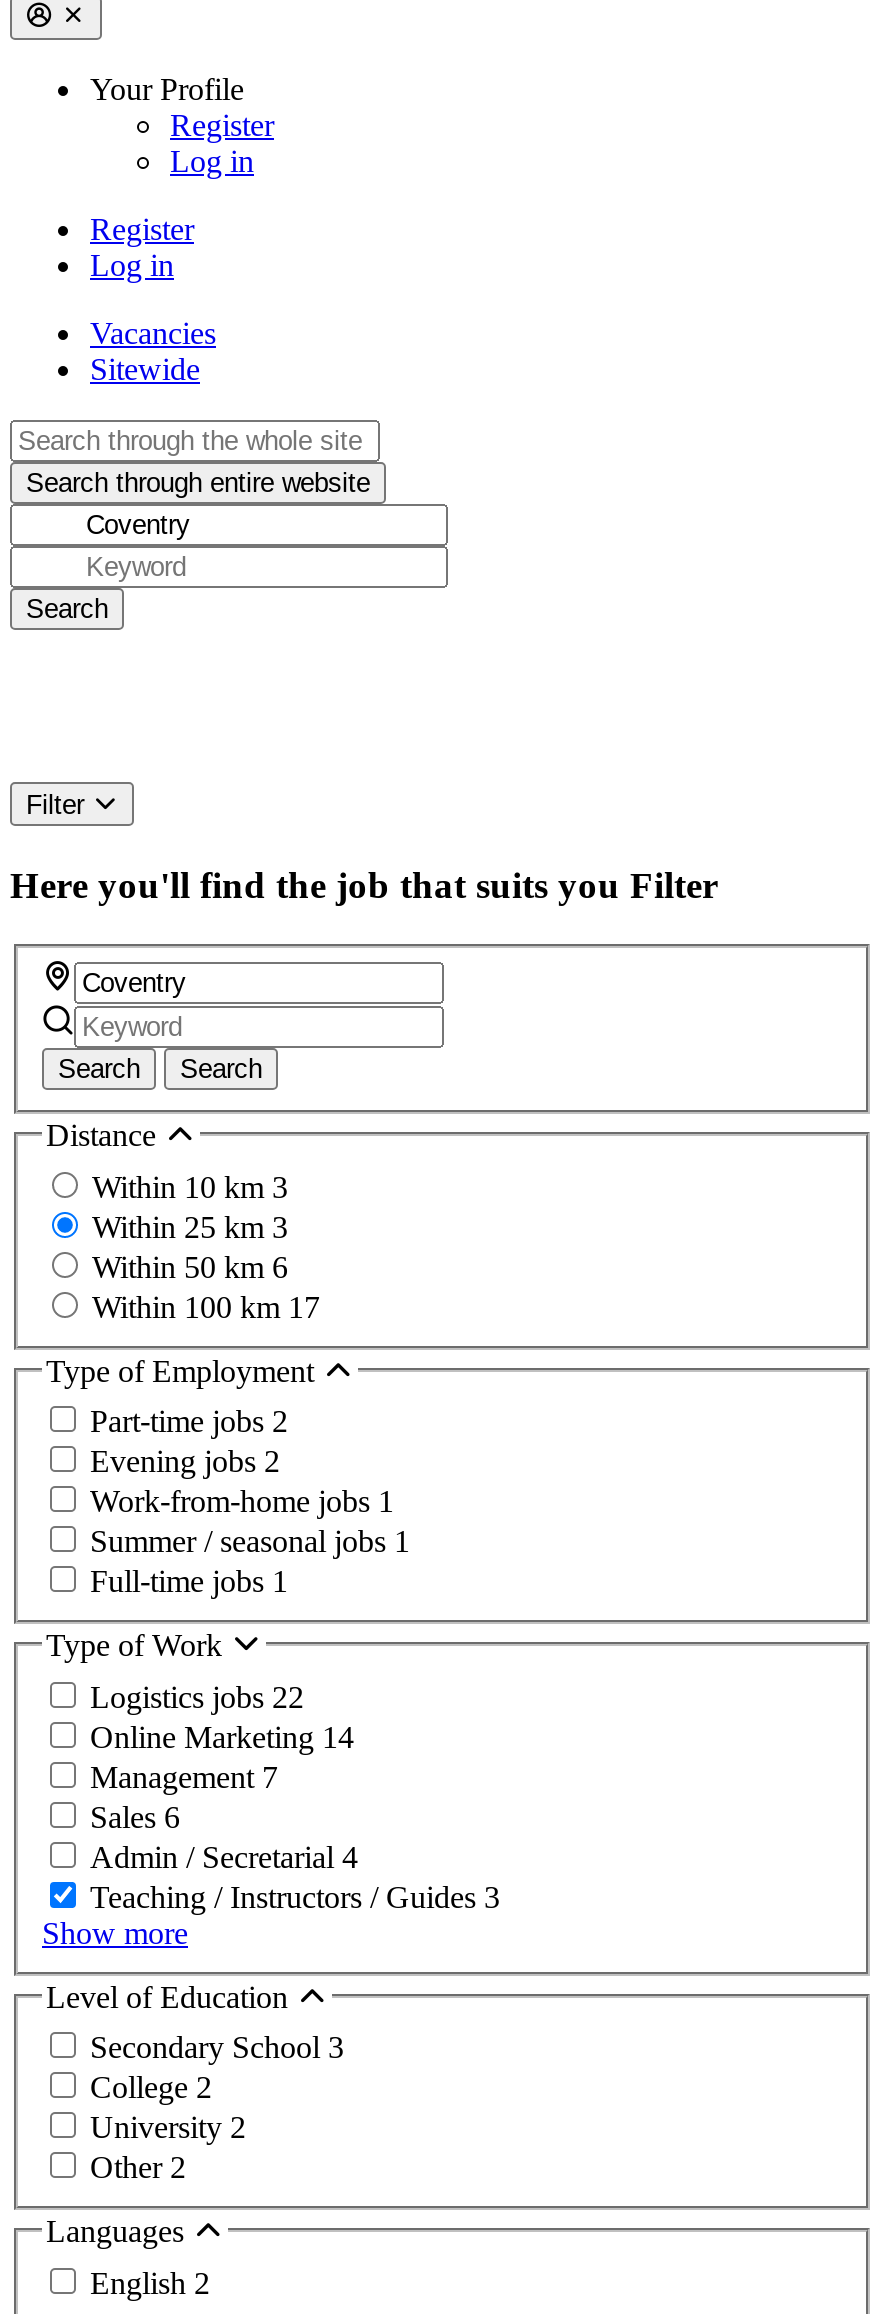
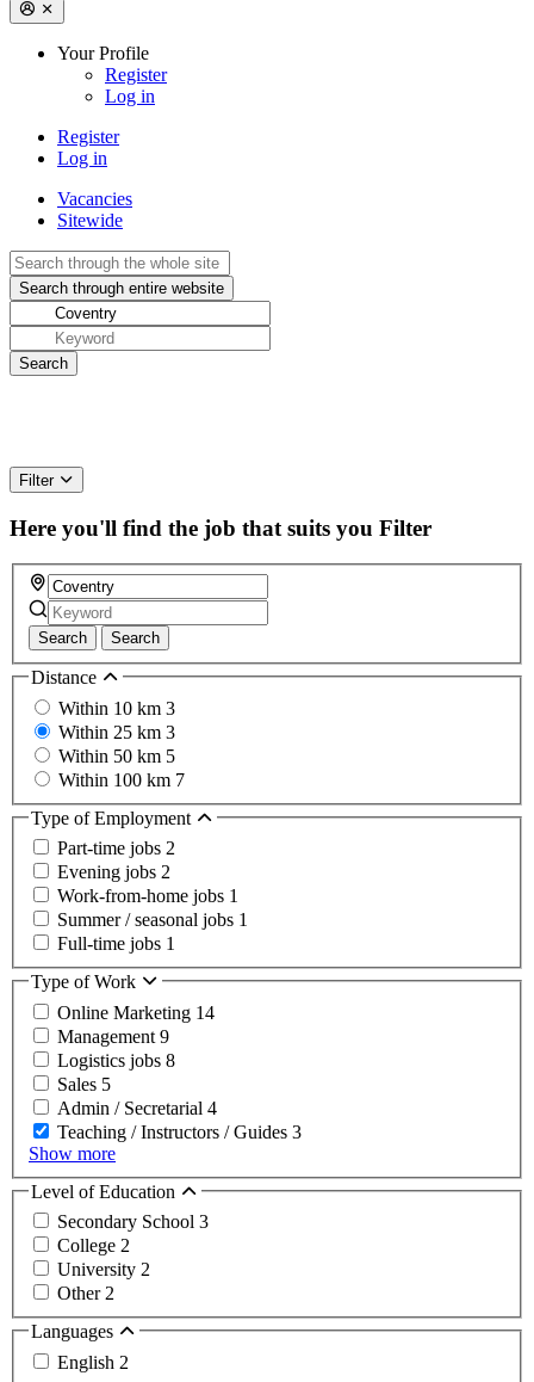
[92,1249,288,1283] Within 50 km 6 -> [58,745,175,766] Within 50 km 5
[92,1289,320,1323] Within 100 km 17 -> [58,769,185,790] Within 100 km 7
[90,1680,304,1714] Logistics jobs 22 -> none
moved [90,1720,354,1754] -> [57,1002,215,1023]: Online Marketing 14
[90,1760,278,1834] Management 7 | Sales 6 -> [57,1026,175,1094] Management 9 | Logistics jobs 8 | Sales 5

